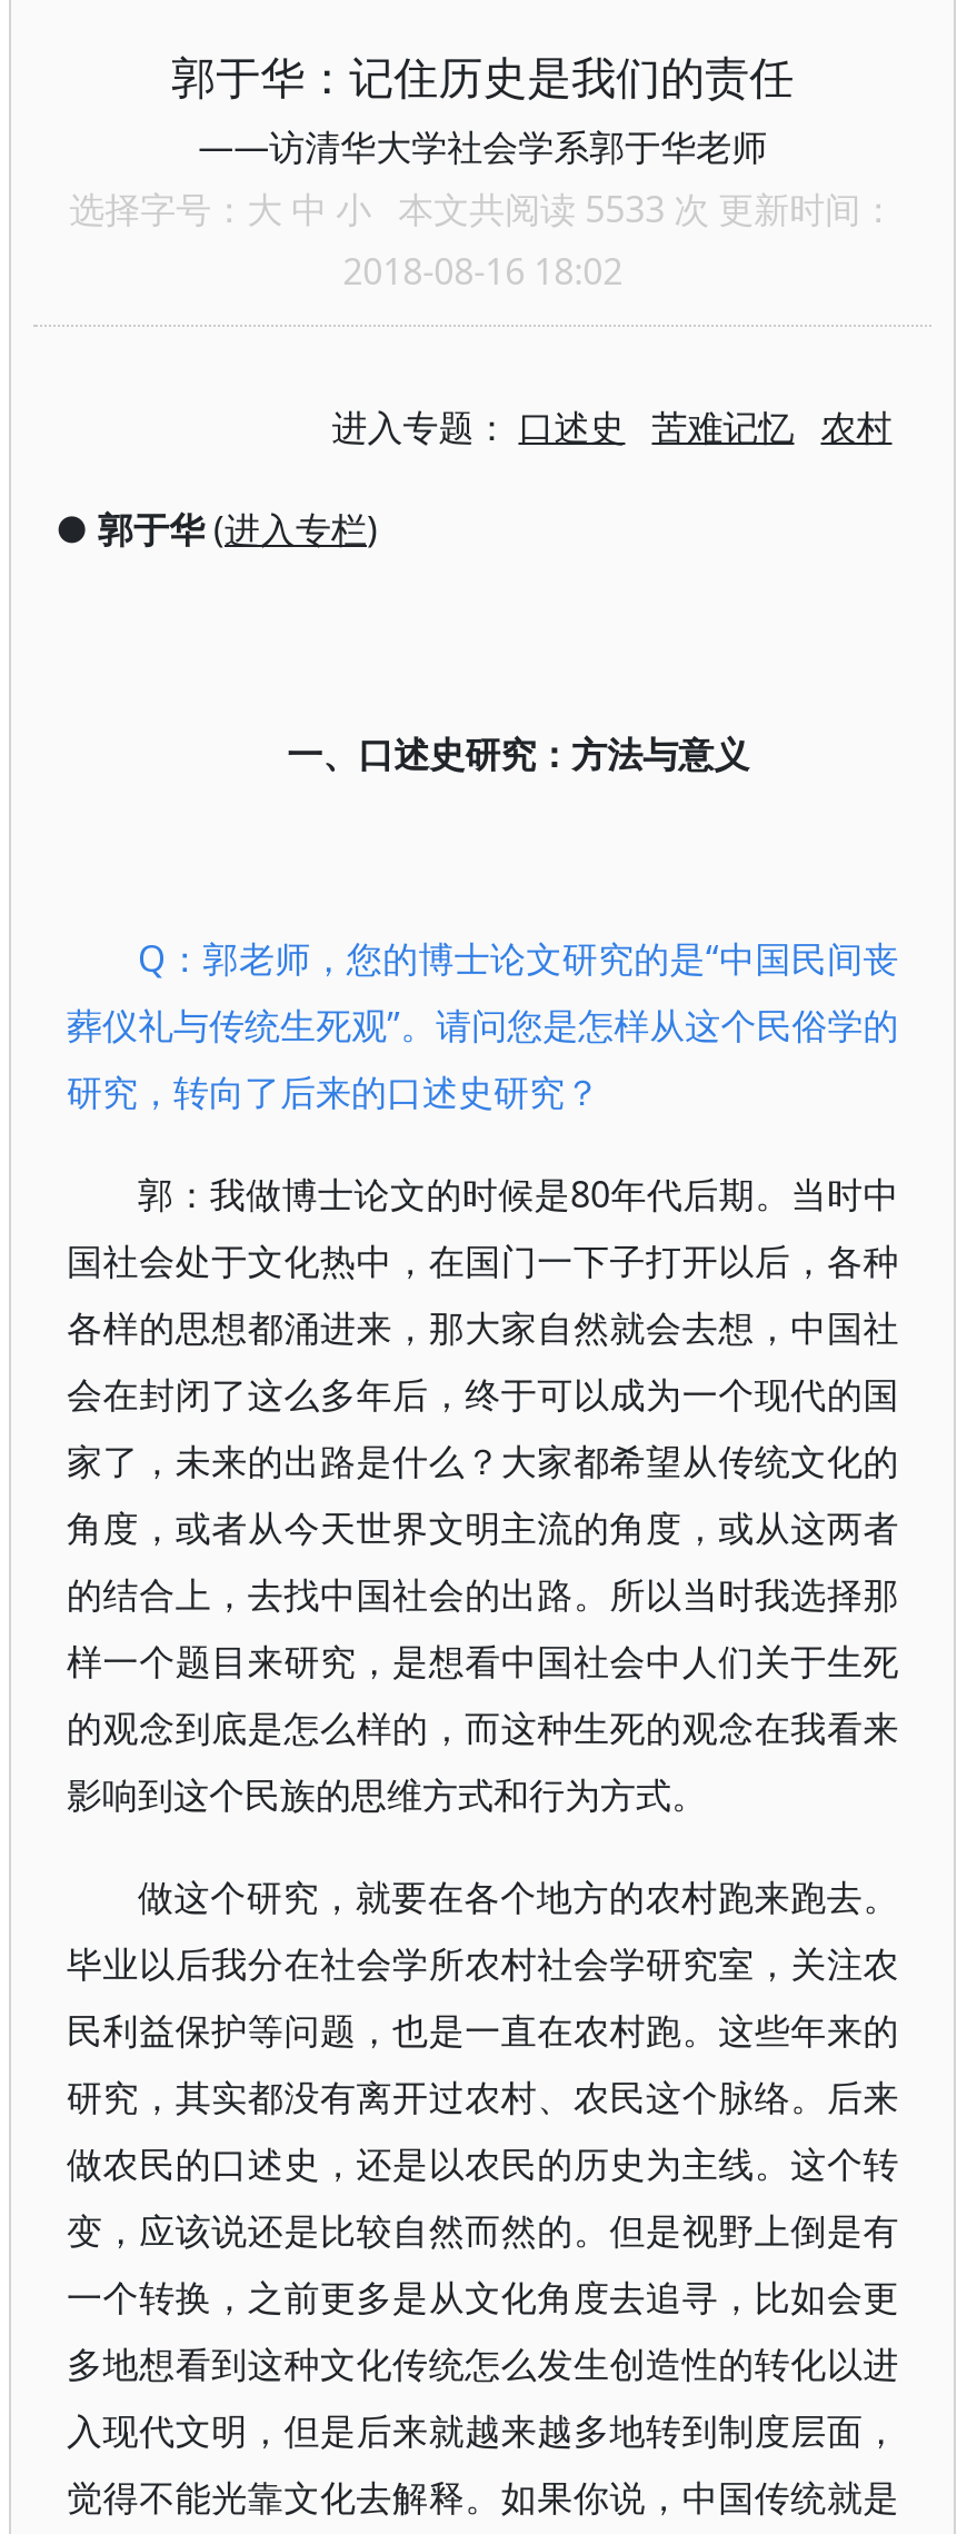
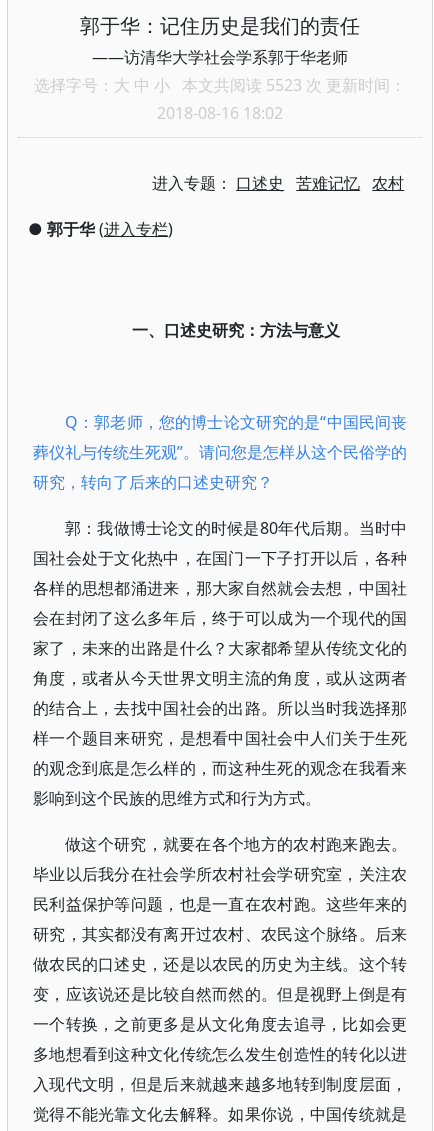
[69,185,896,233] 选择字号：大 中 小本文共阅读 5533 次 更新时间： -> [34,74,406,96] 选择字号：大 中 小本文共阅读 5523 次 更新时间：

